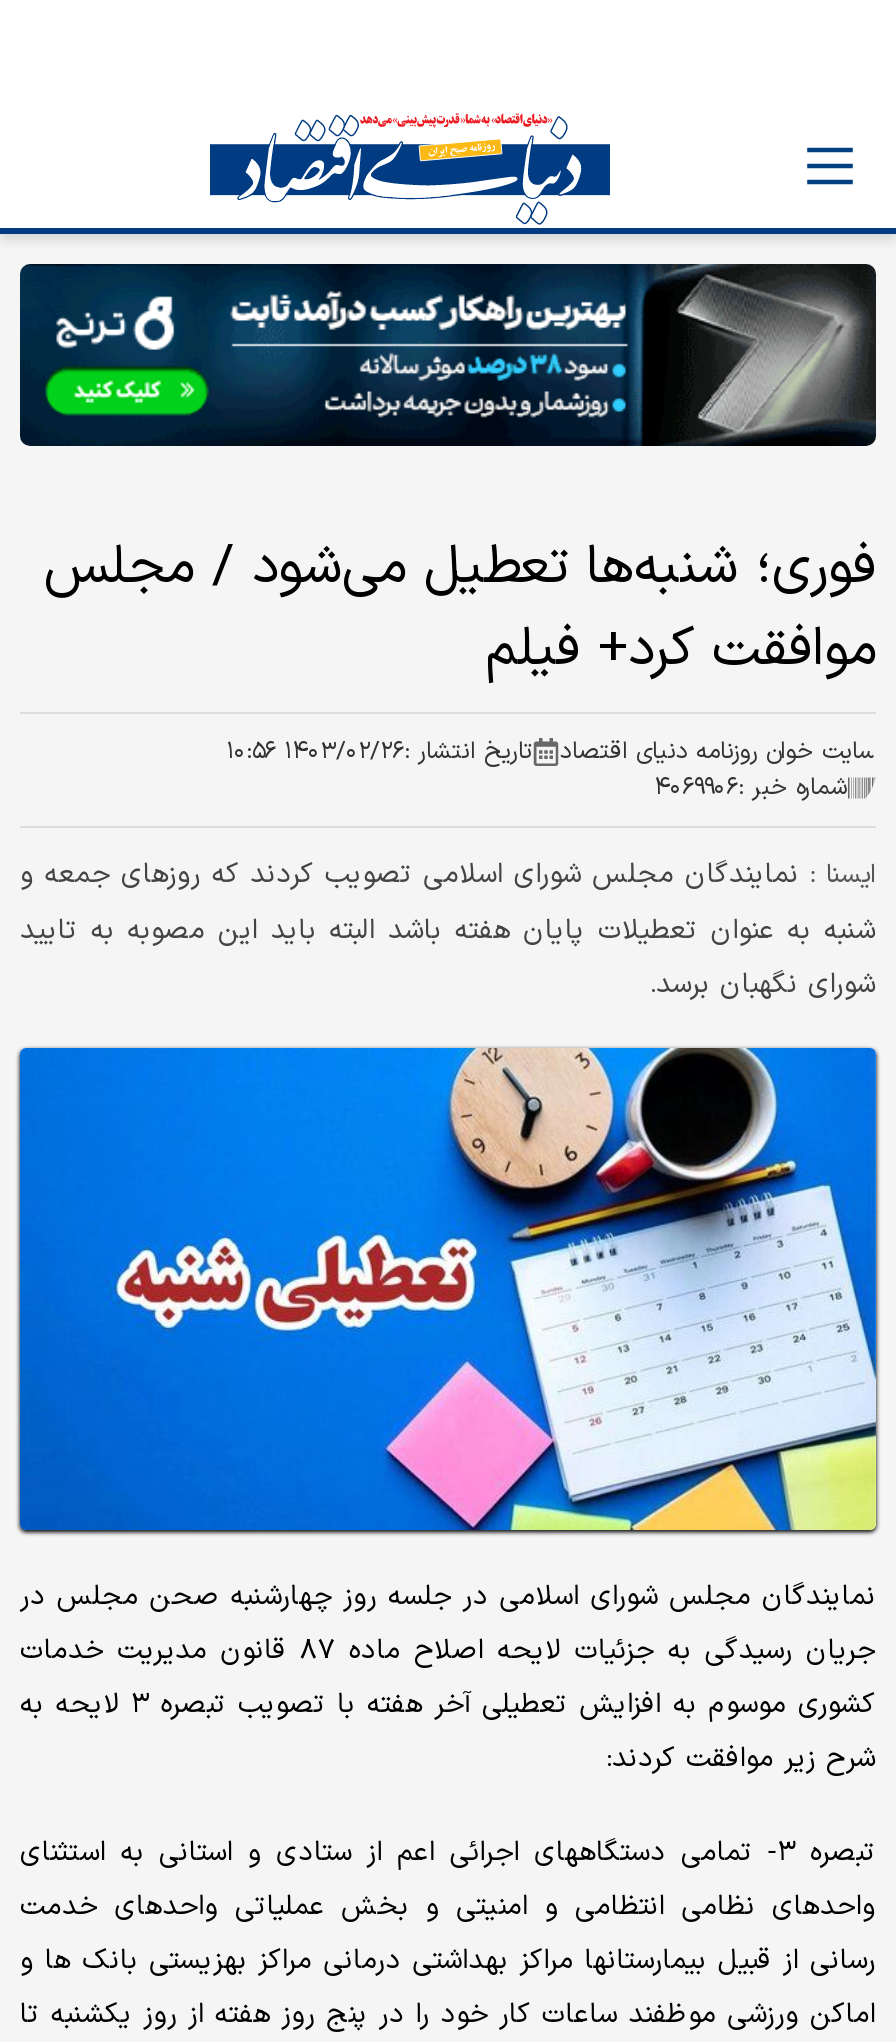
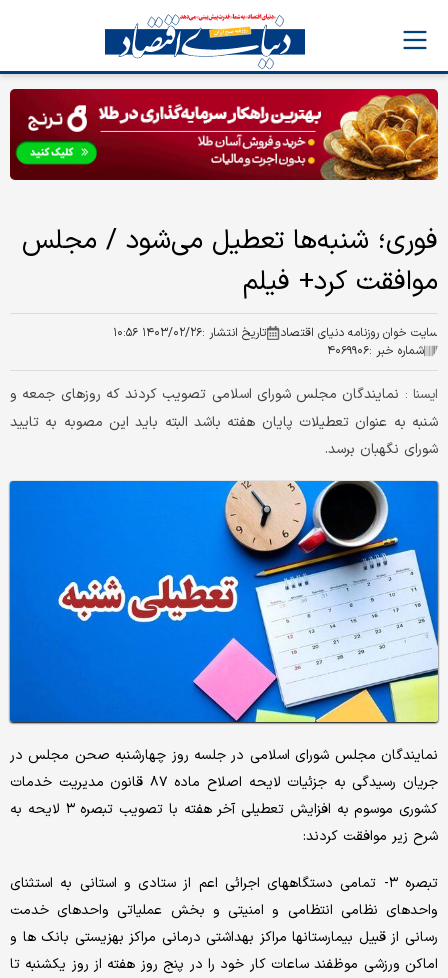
[18,262,878,448] [image] -> [9,88,439,181] [image]

